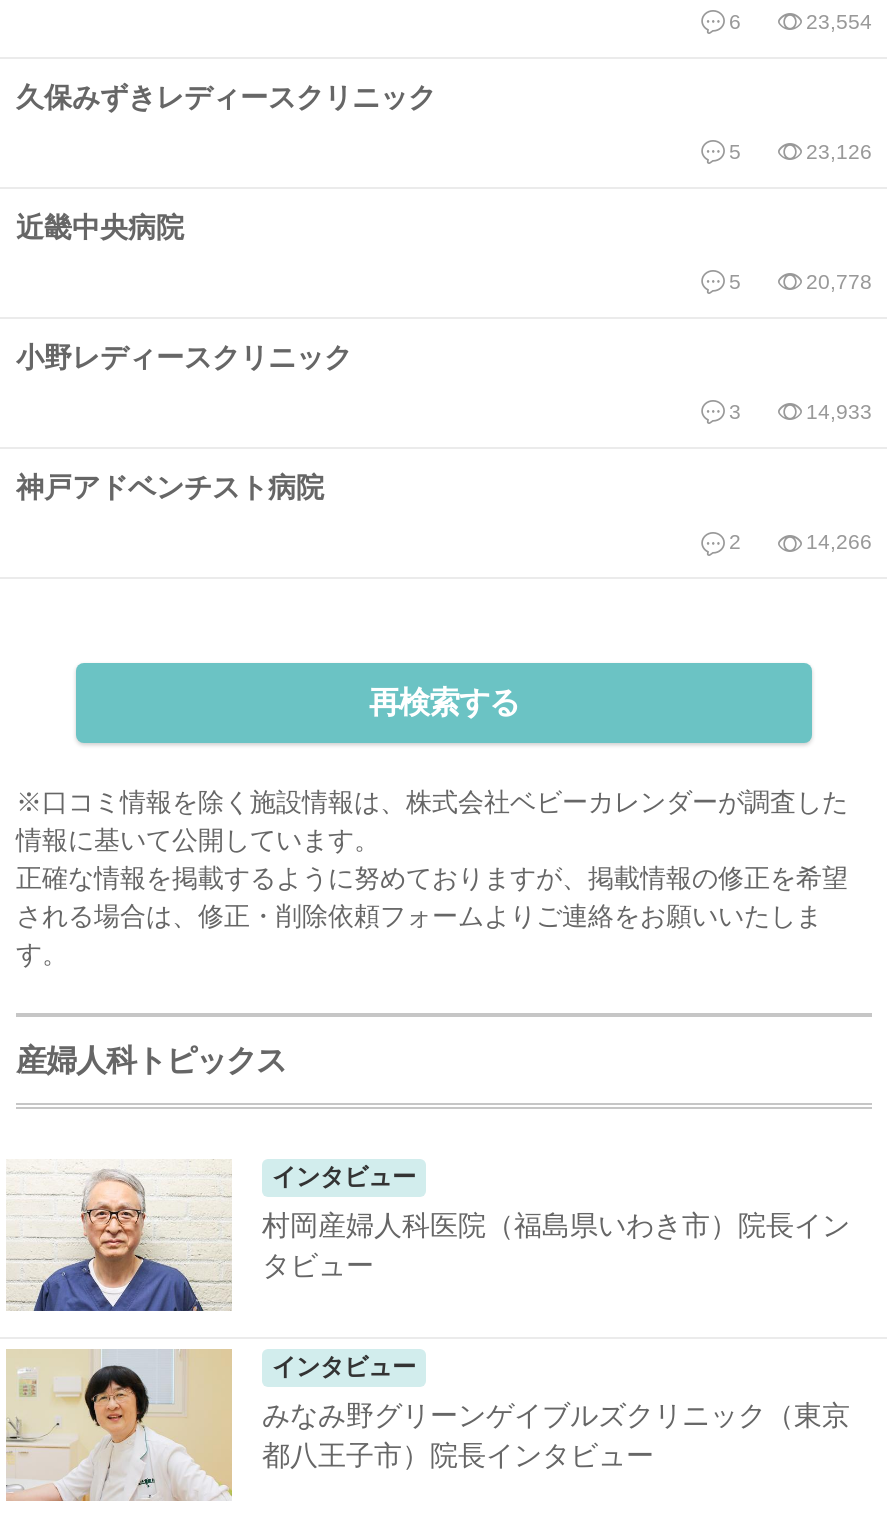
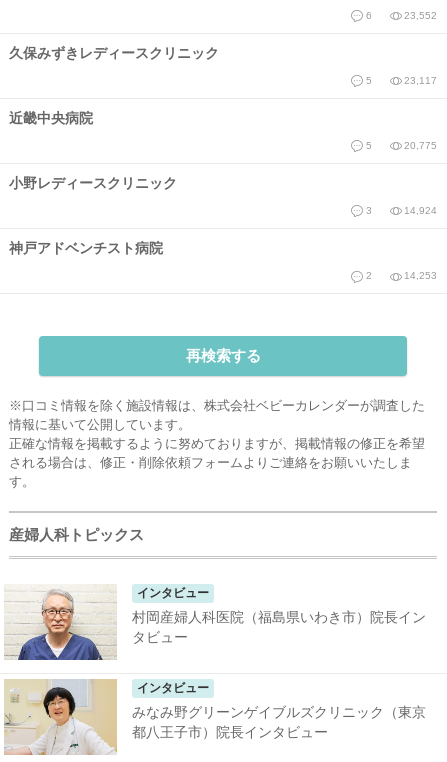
[806,10,872,32] 23,554 -> [404,10,437,21] 23,552
[806,141,872,163] 23,126 -> [404,75,437,86] 23,117
[806,271,872,293] 20,778 -> [404,140,437,151] 20,775
[806,401,872,423] 14,933 -> [404,205,437,216] 14,924
[806,531,872,553] 14,266 -> [404,270,437,281] 14,253

